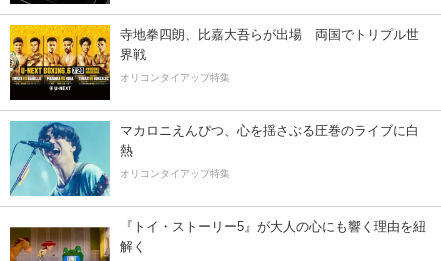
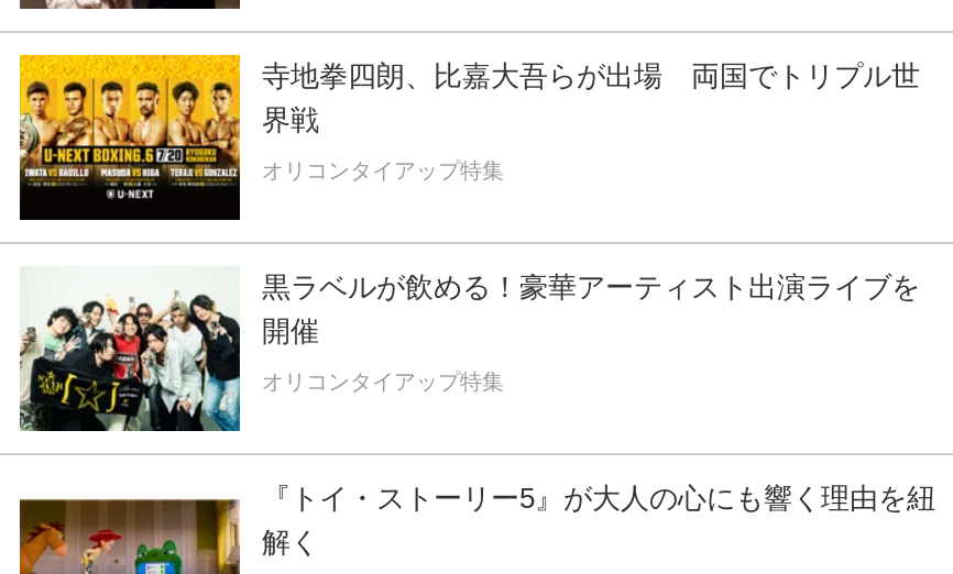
[9,120,419,197] [image] | マカロニえんぴつ、心を揺さぶる圧巻のライブに白 | 熱 -> [18,266,920,433] [image] | 黒ラベルが飲める！豪華アーティスト出演ライブを | 開催

